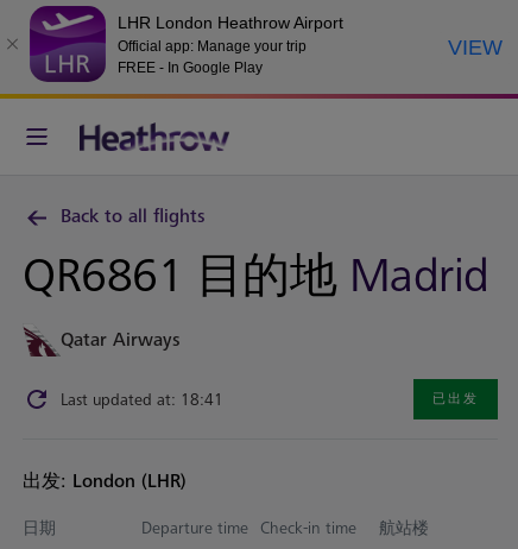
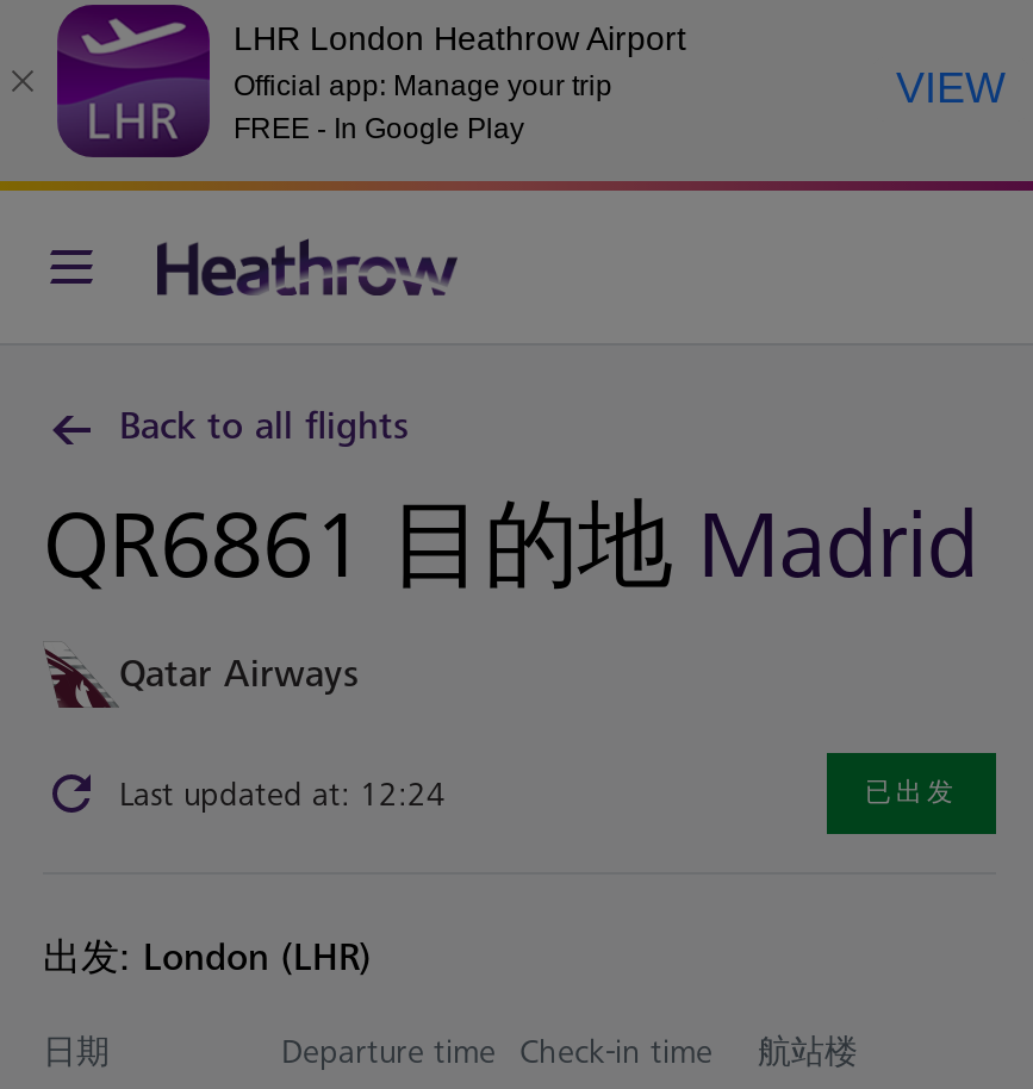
[61,389,223,409] Last updated at: 18:41 -> [119,773,446,814] Last updated at: 12:24

